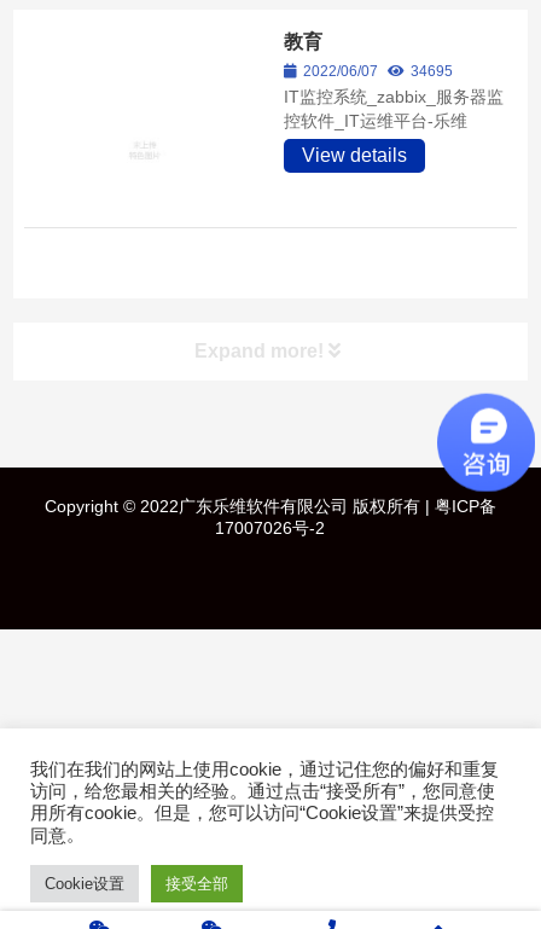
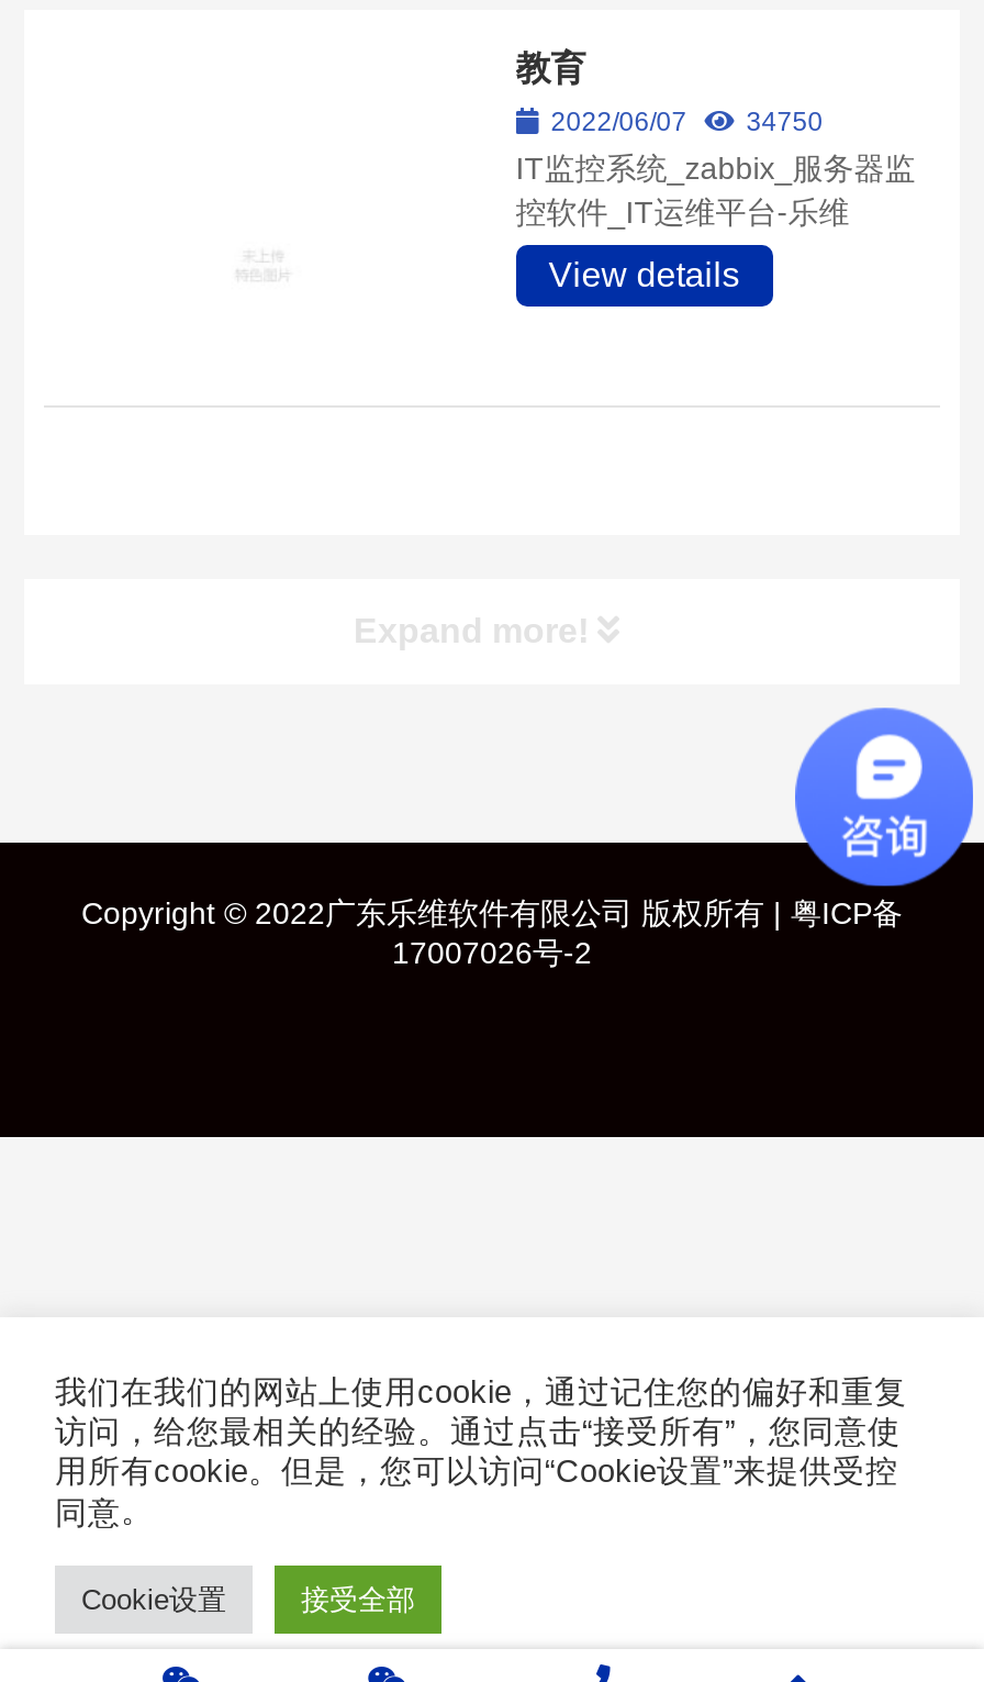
[303,63,452,80] 2022/06/07 34695 -> [551,107,823,137] 2022/06/07 34750

